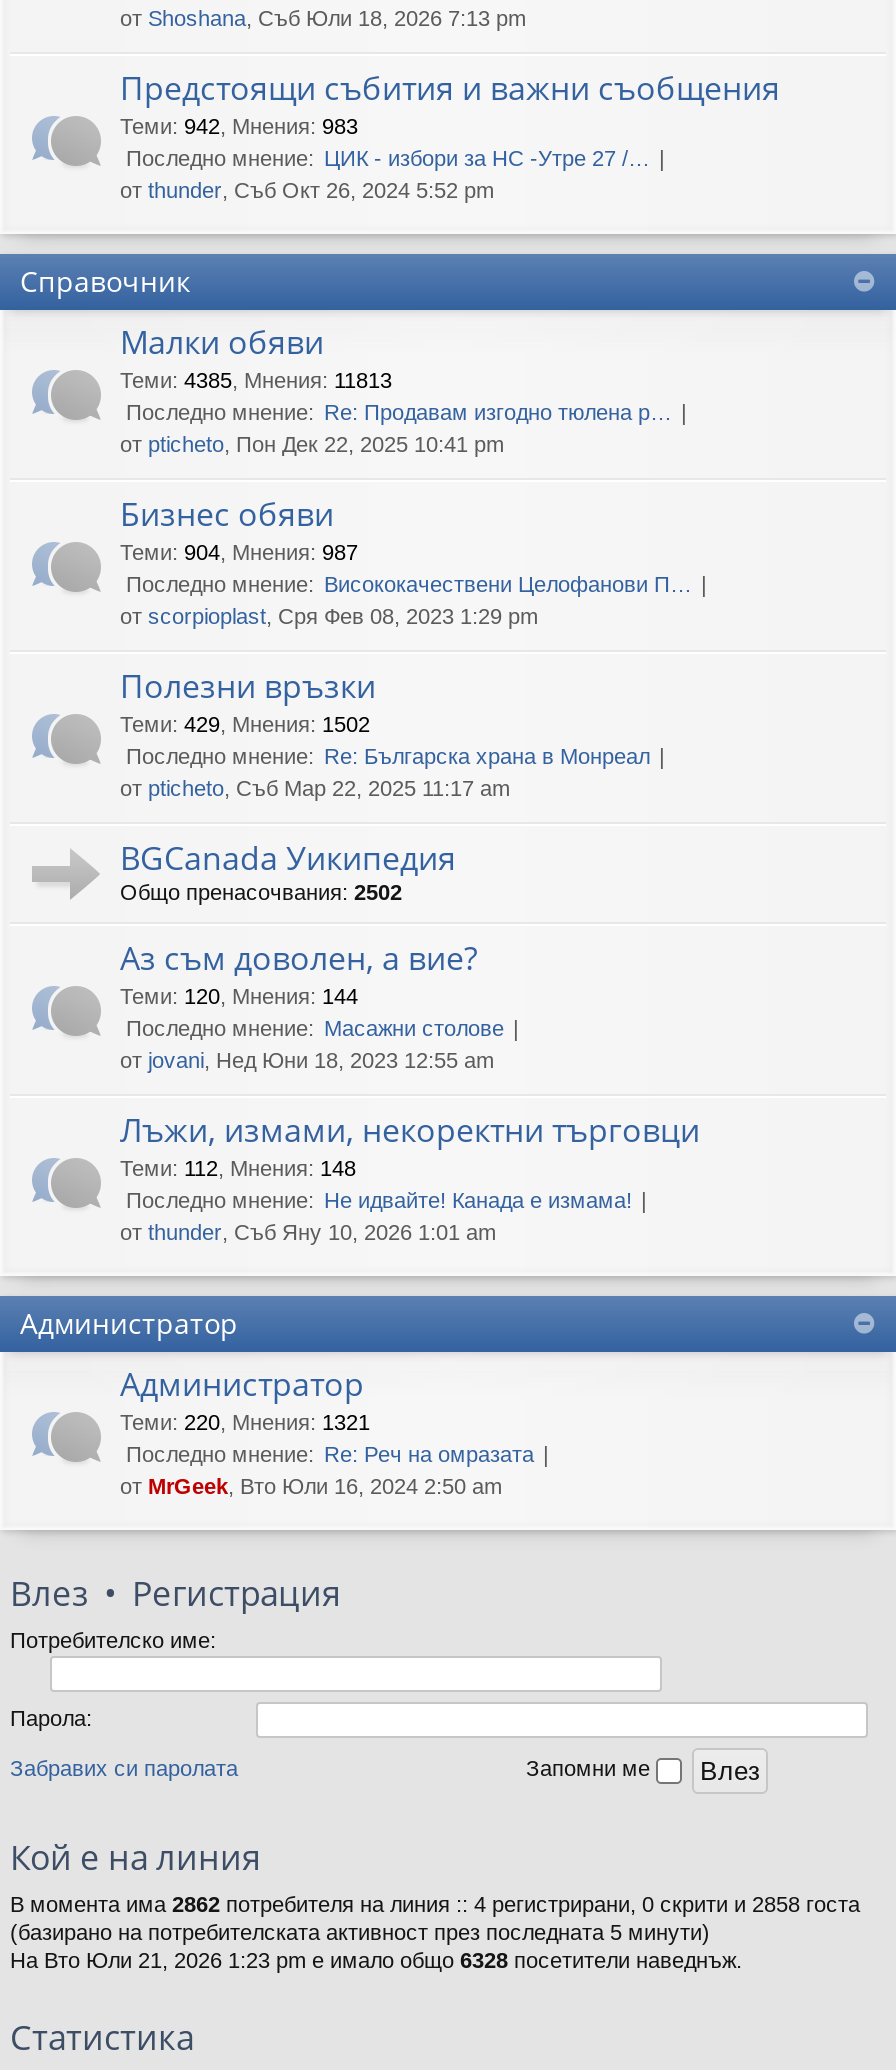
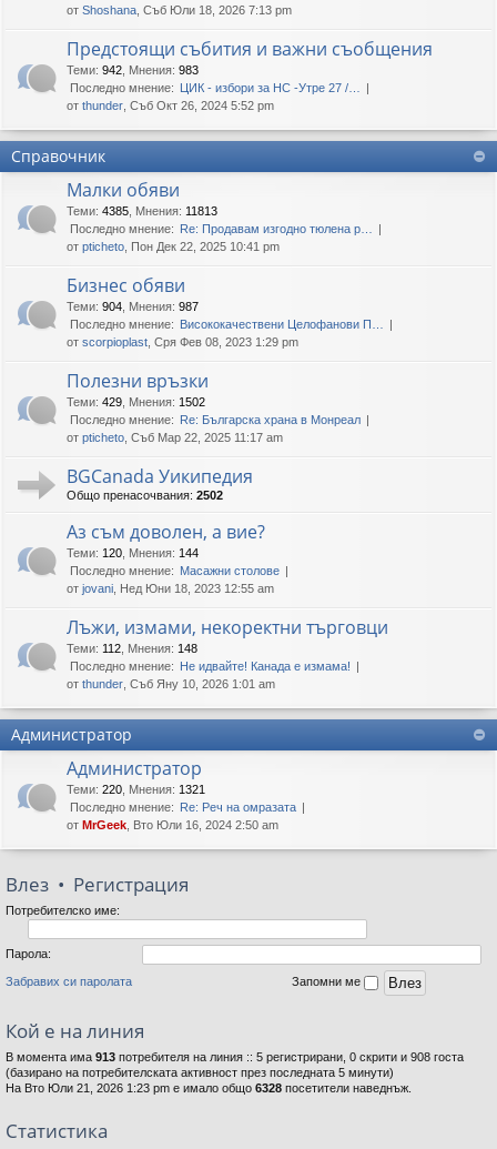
[10,1893,860,1917] В момента има 2862 потребителя на линия :: 4 регистрирани, 0 скрити и 2858 госта -> [6,1051,464,1064] В момента има 913 потребителя на линия :: 5 регистрирани, 0 скрити и 908 госта

